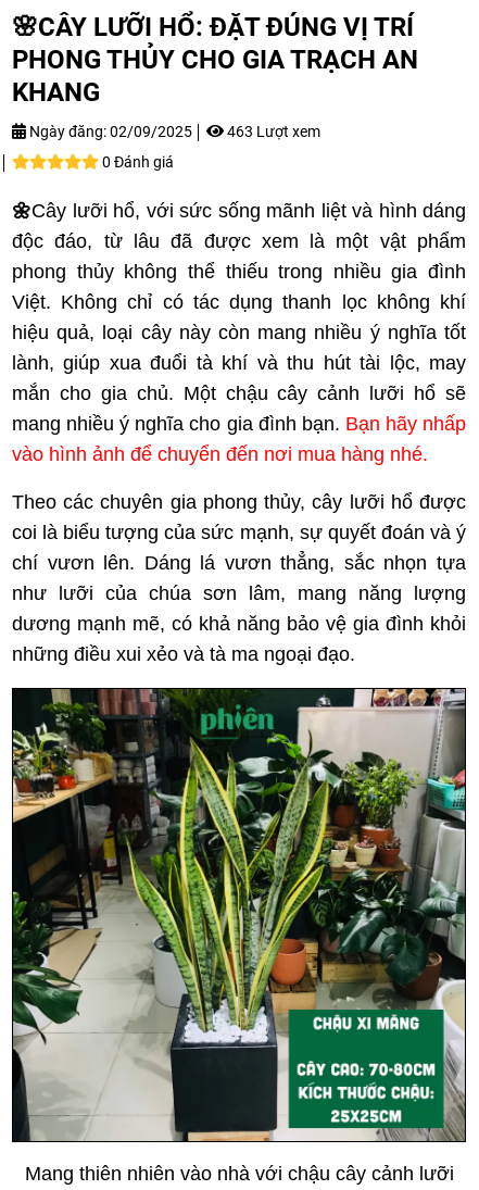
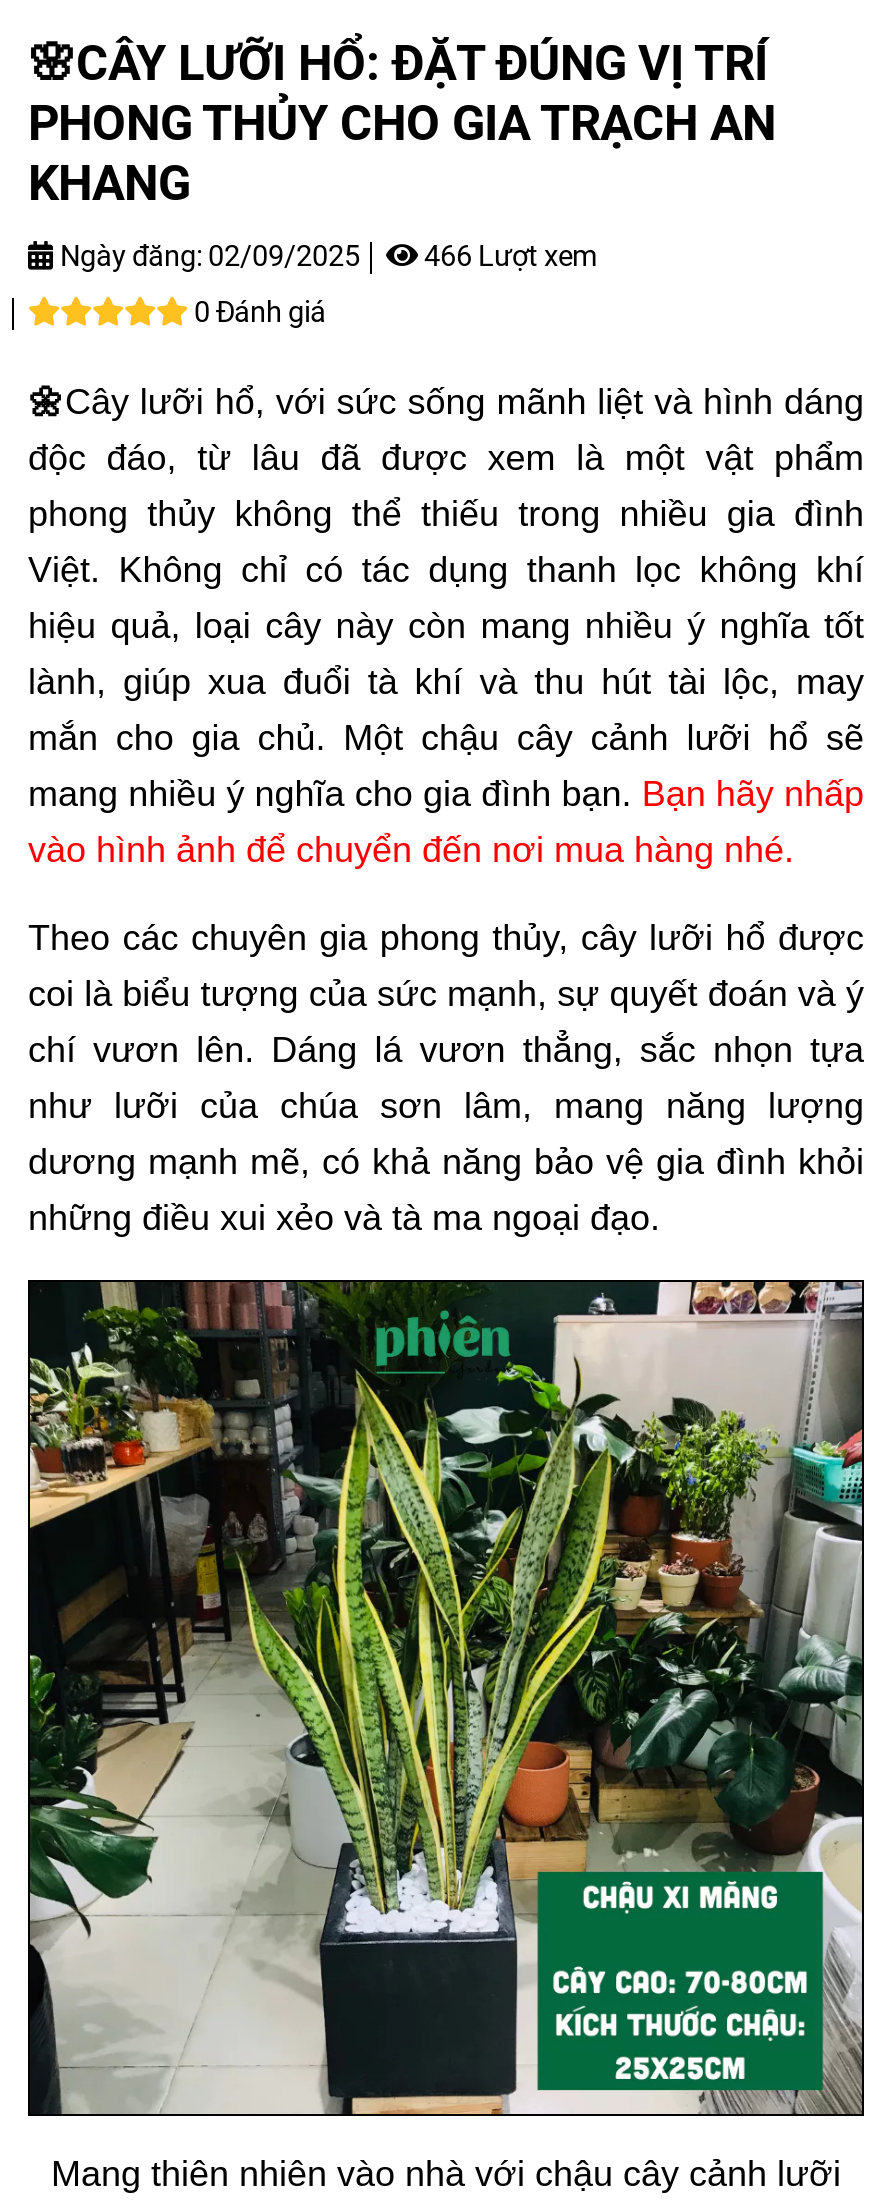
[26,123,320,141] Ngày đăng: 02/09/2025 463 Lượt xem -> [54,240,596,274] Ngày đăng: 02/09/2025 466 Lượt xem

